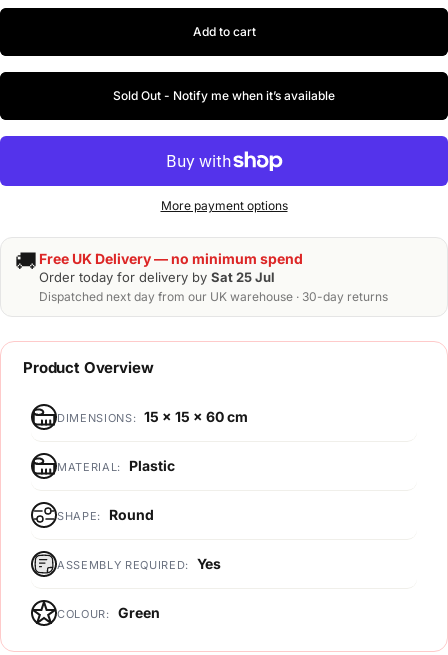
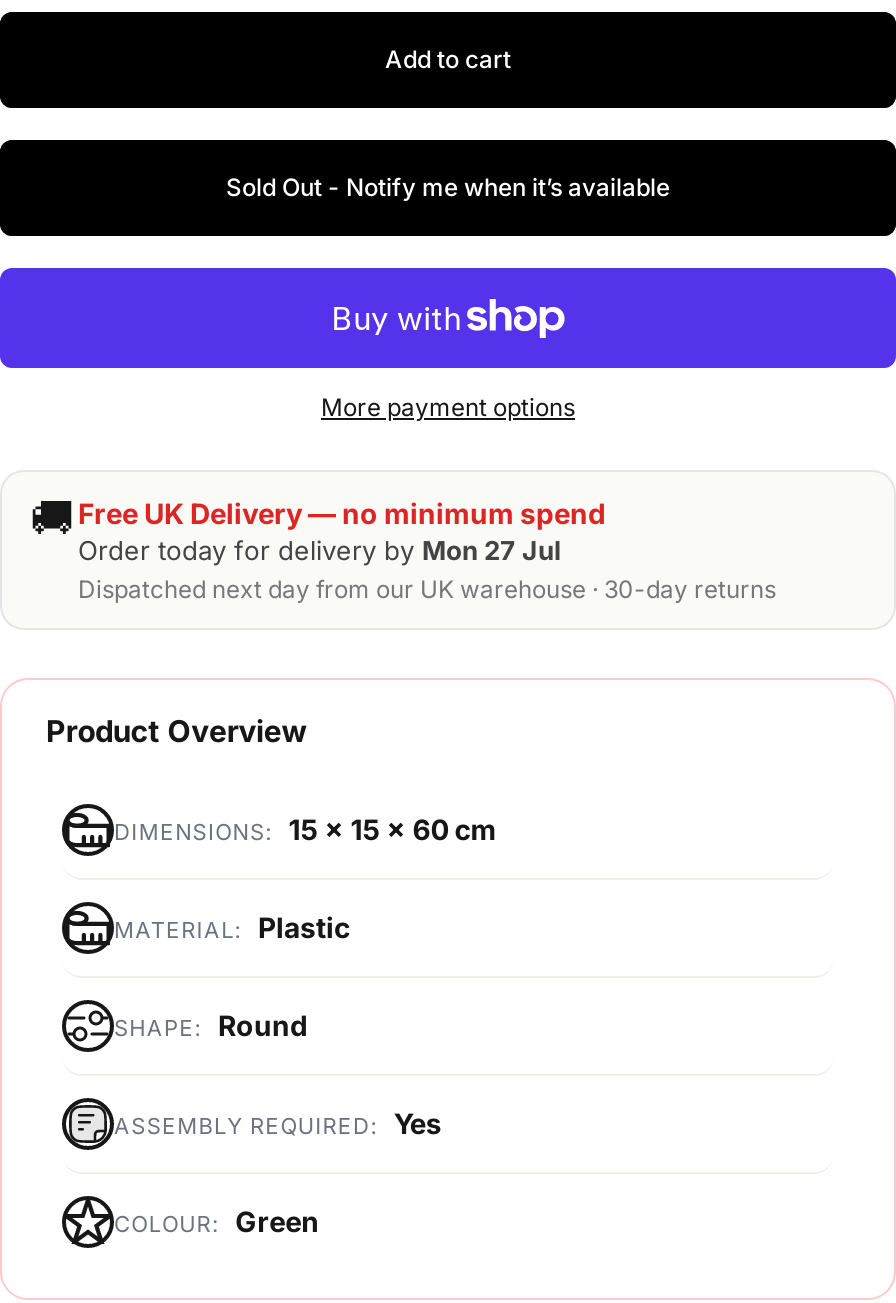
[39,269,275,285] Order today for delivery by Sat 25 Jul -> [78,533,562,565] Order today for delivery by Mon 27 Jul

